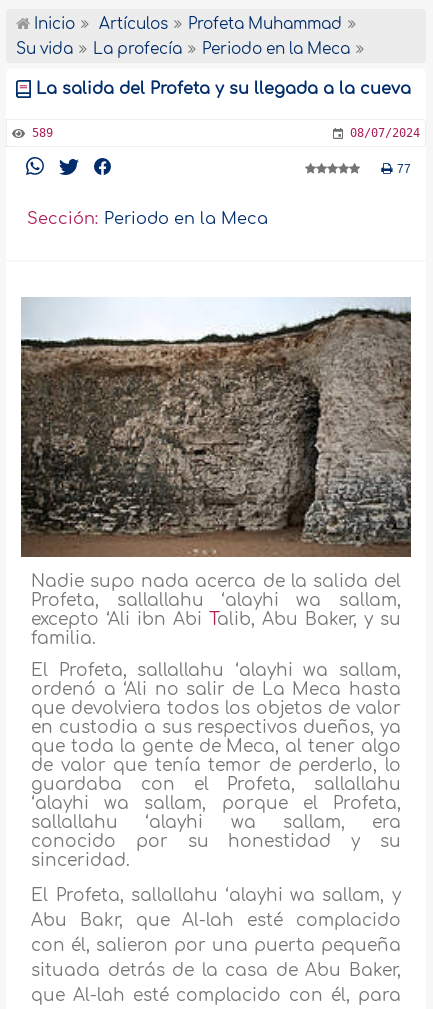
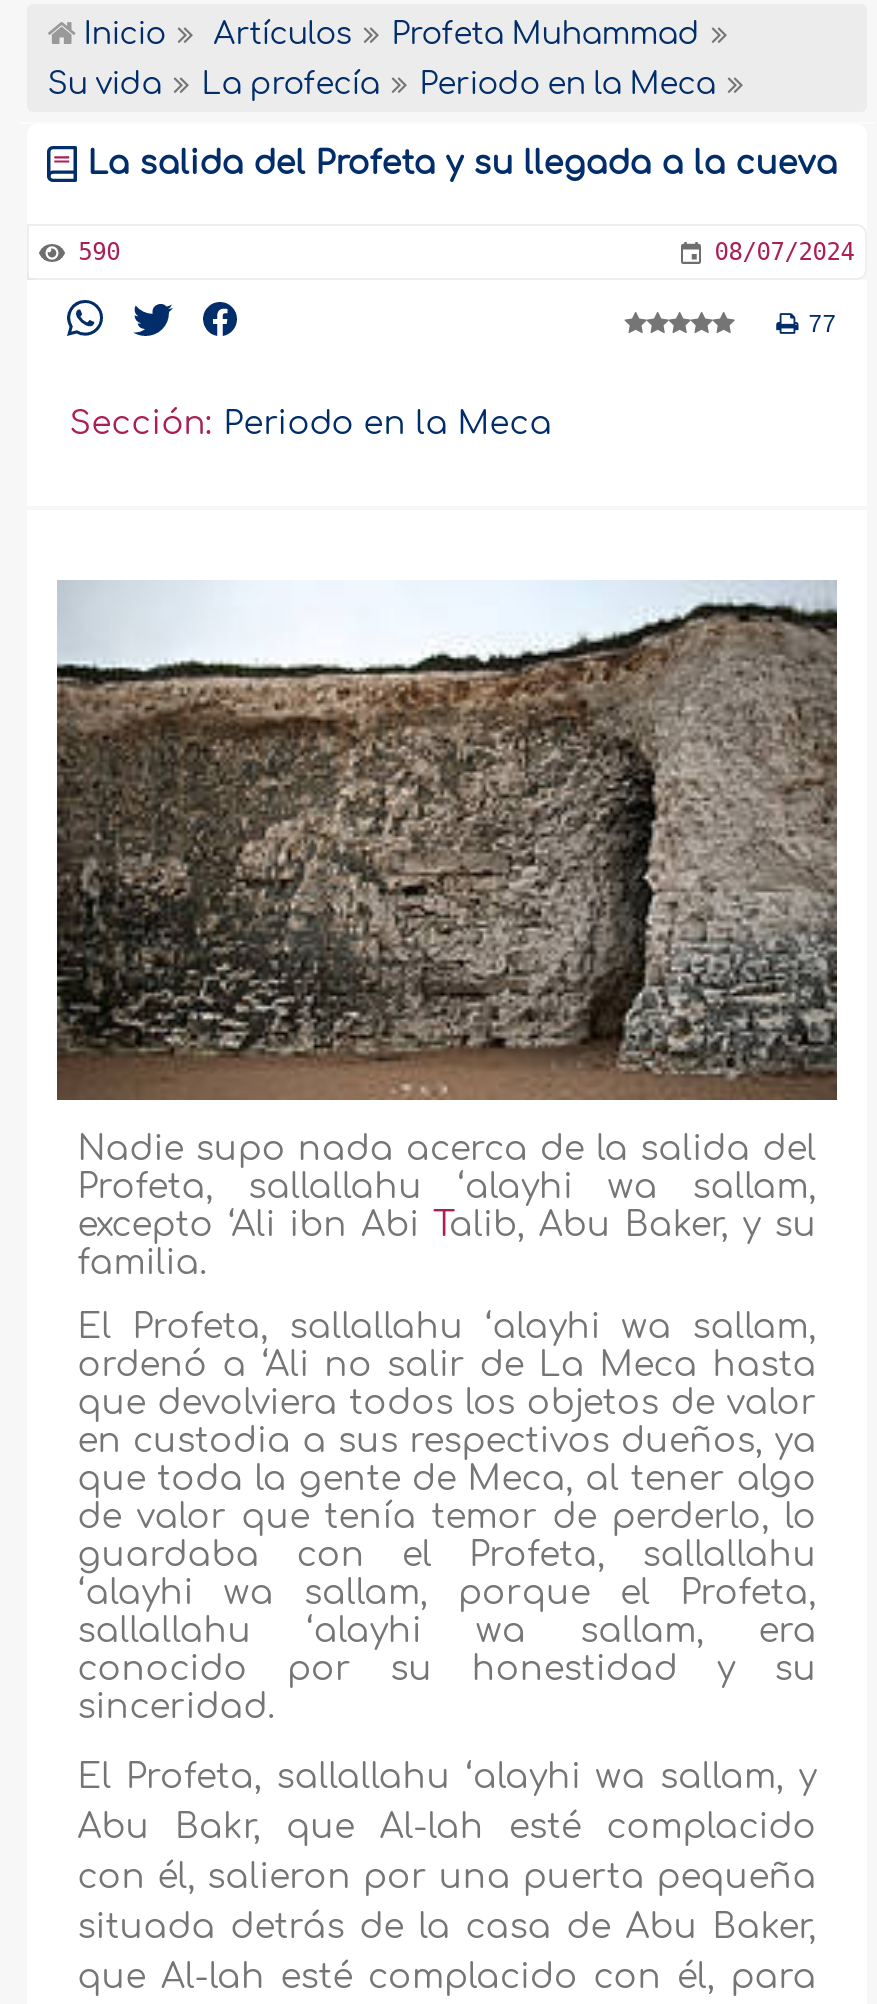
[32,126,53,140] 589 -> [78,238,120,266] 590

